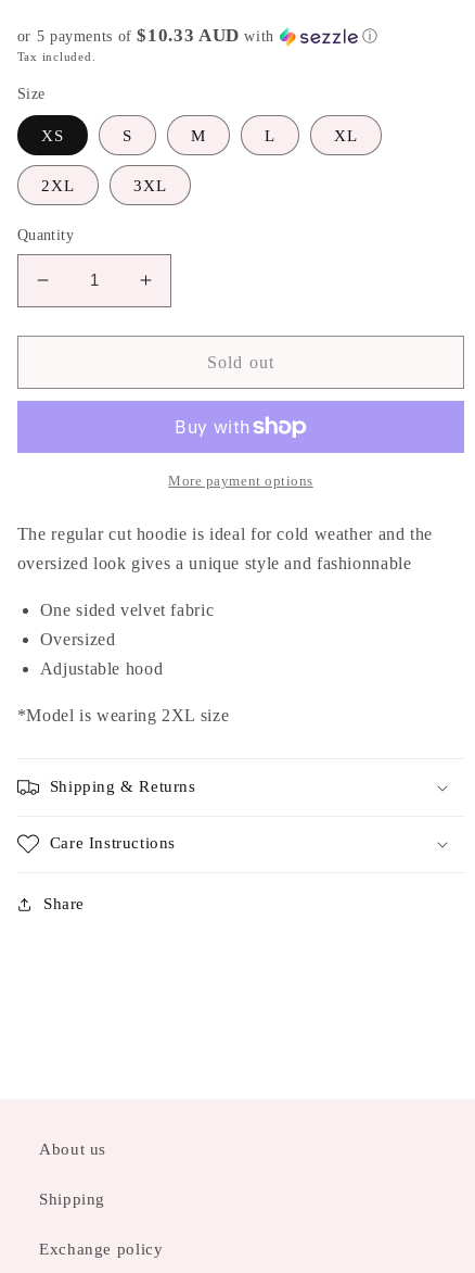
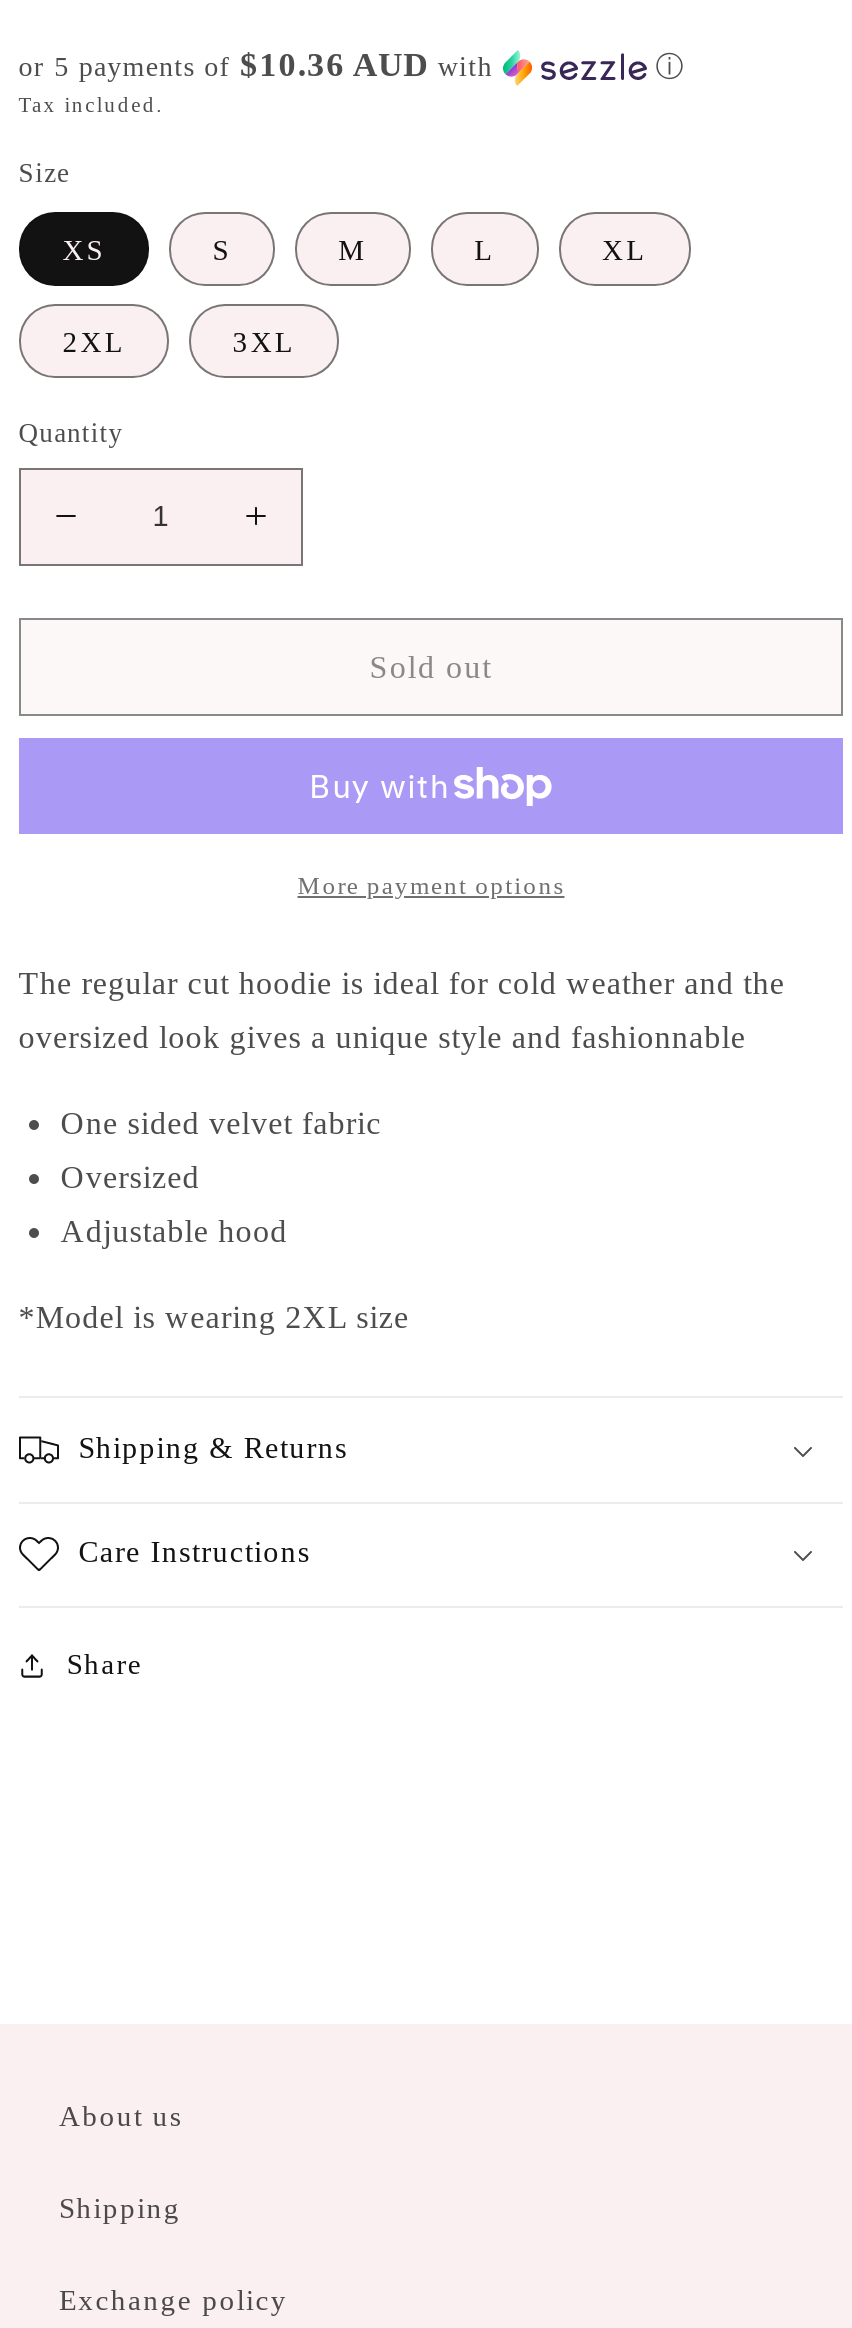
[17,25,279,45] or 5 payments of $10.33 AUD with -> [19,46,502,84] or 5 payments of $10.36 AUD with

